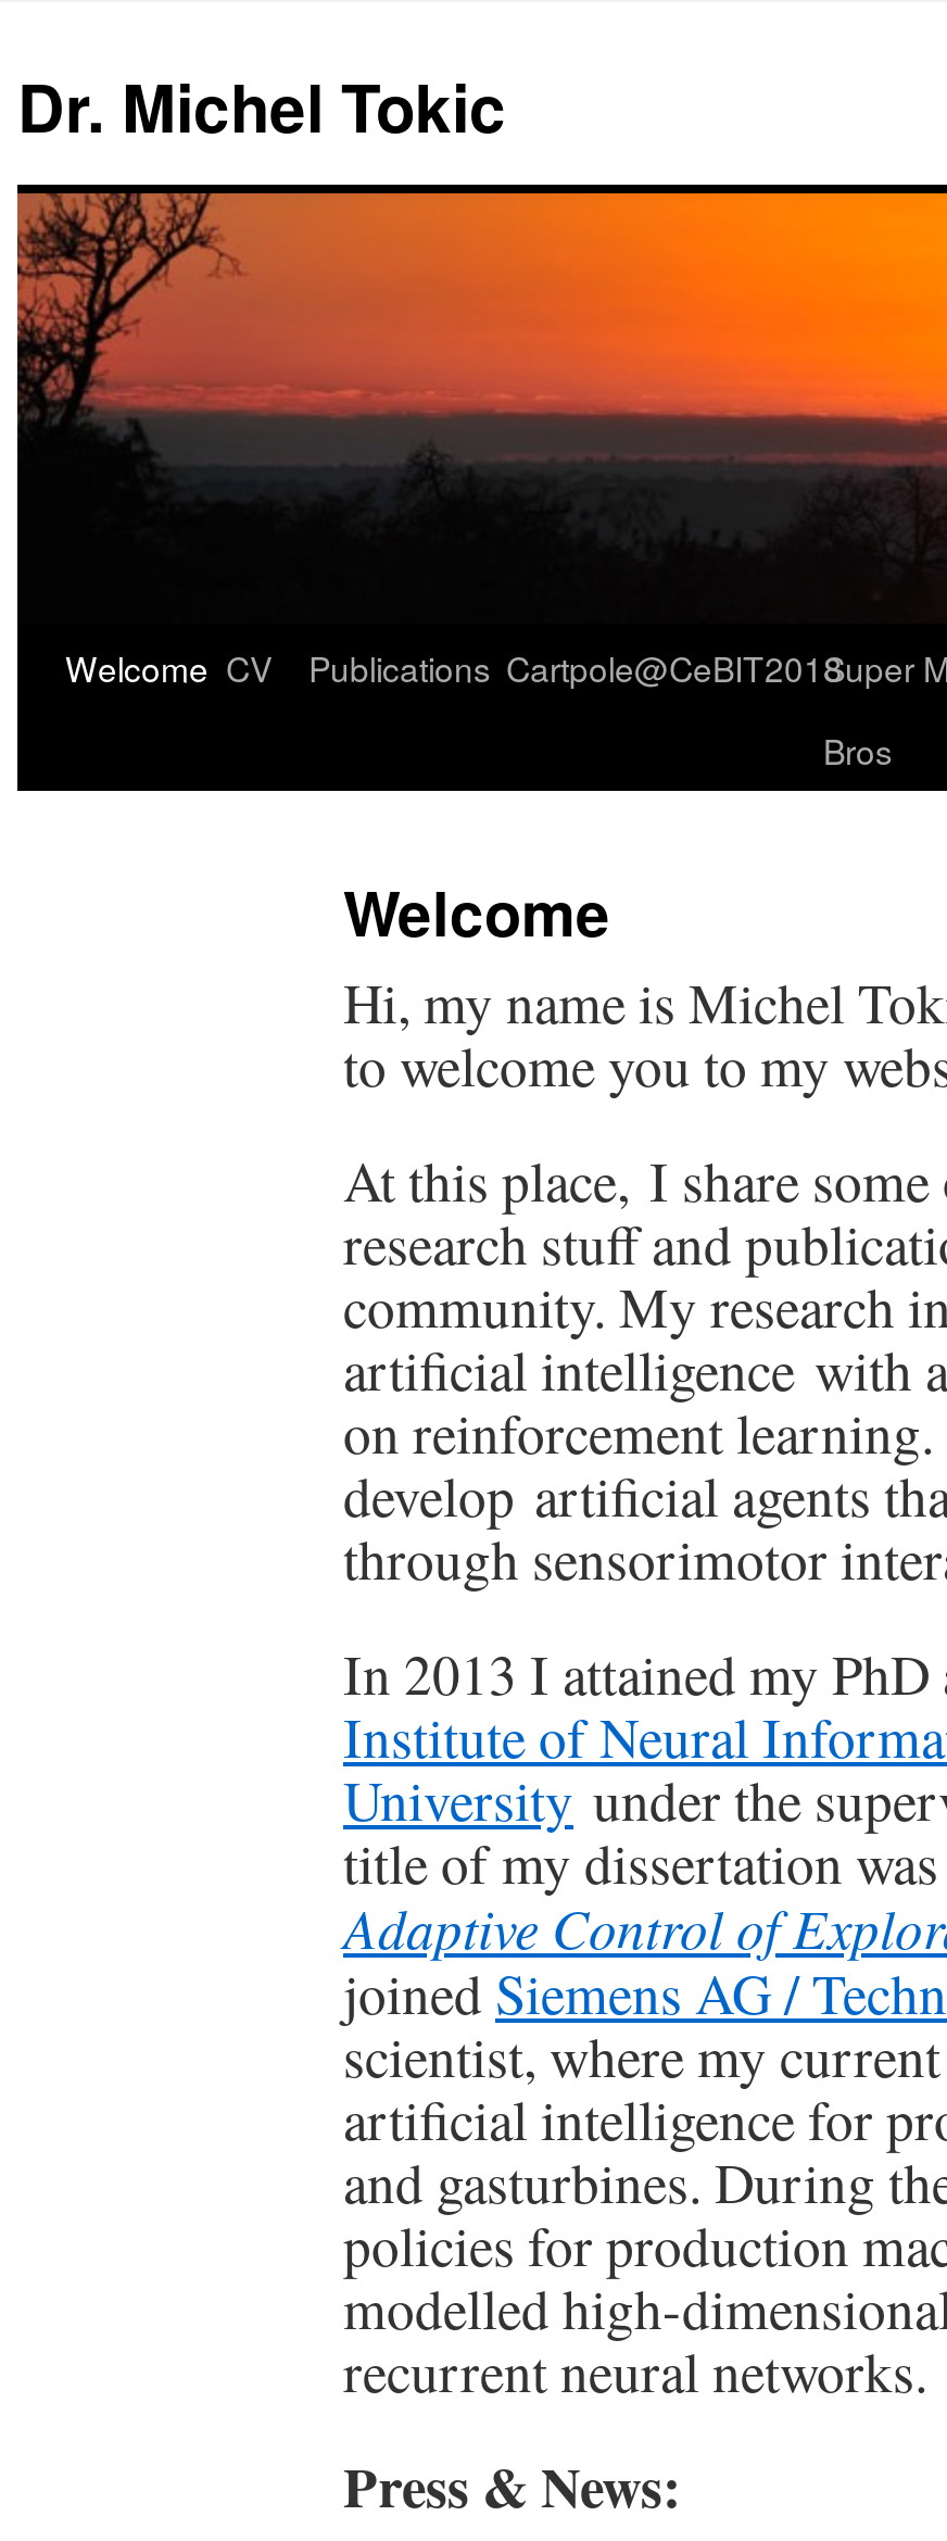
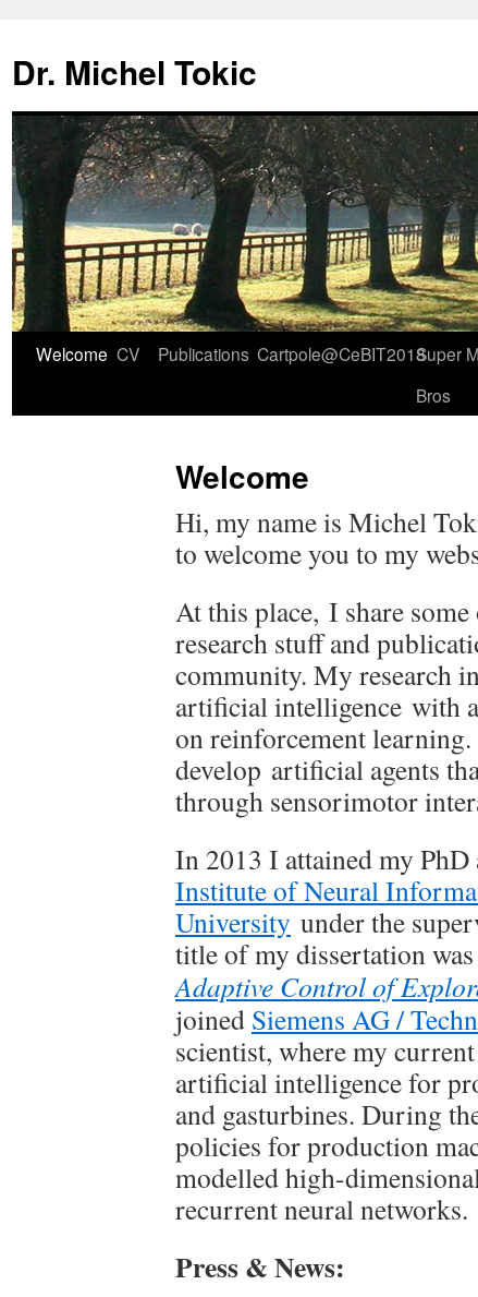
[15,191,940,624] [image] -> [11,116,475,333] [image]

